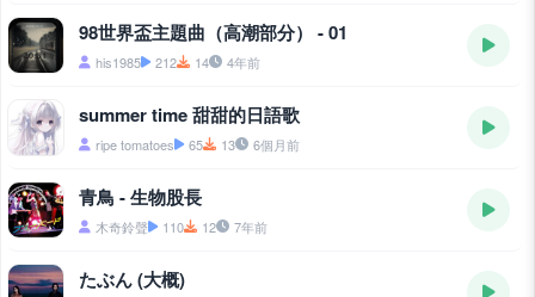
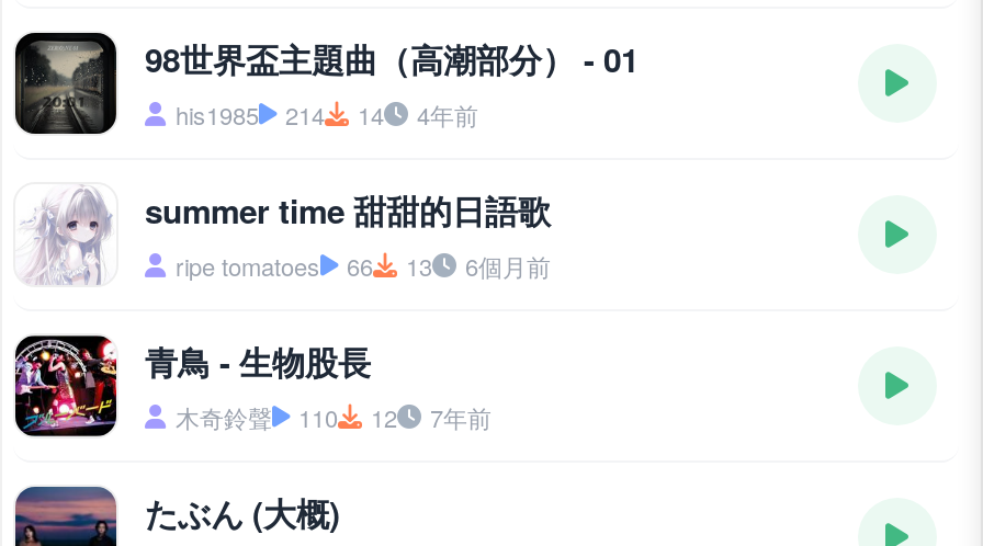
[96,53,260,72] his1985 212 14 4年前 -> [176,97,478,132] his1985 214 14 4年前
[96,135,300,154] ripe tomatoes 65 13 6個月前 -> [176,249,551,284] ripe tomatoes 66 13 6個月前

